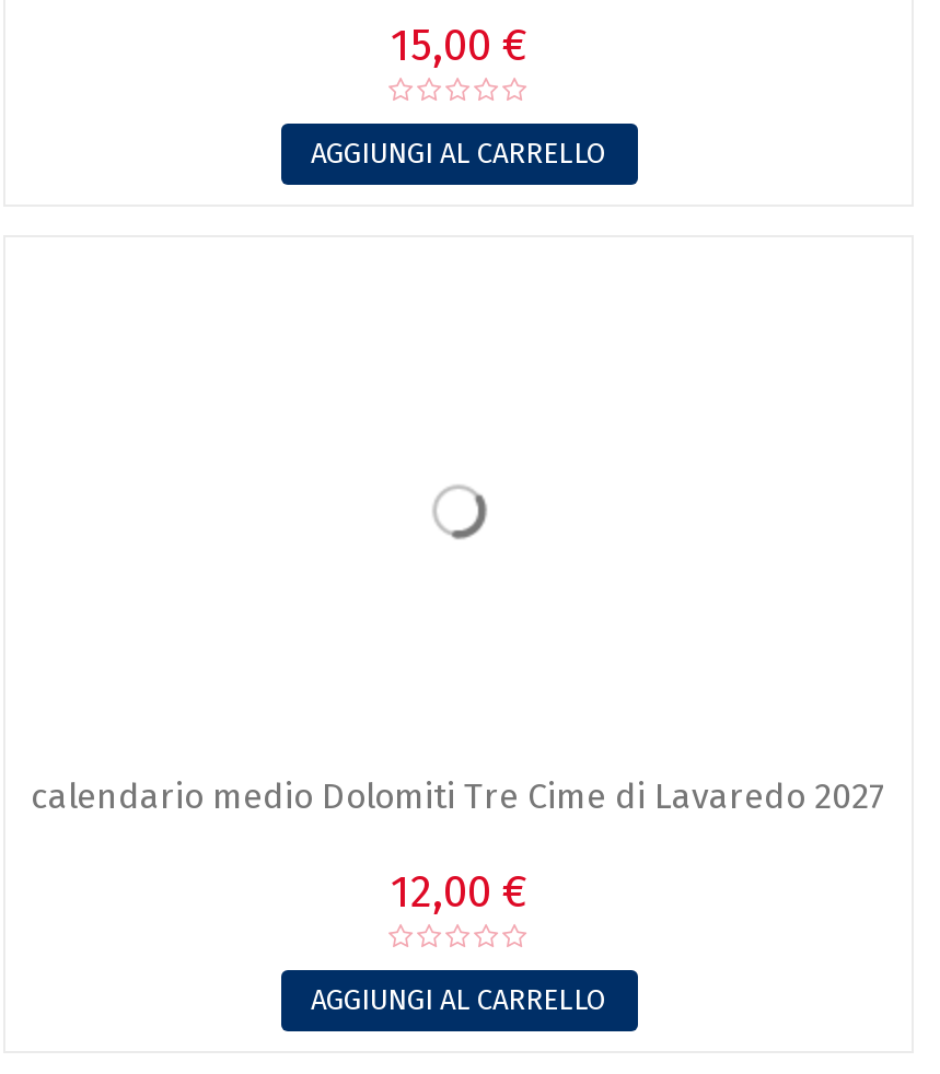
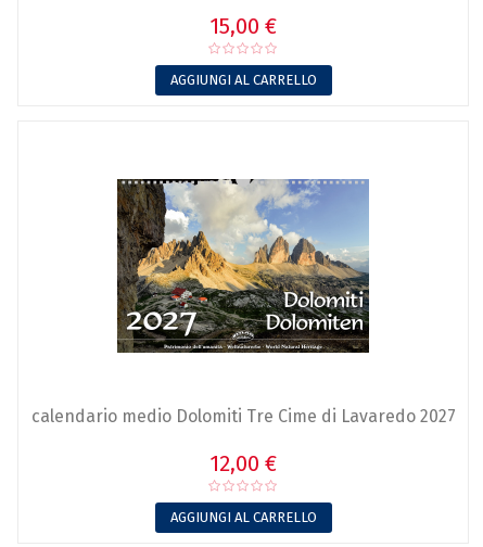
none -> [116,178,370,354] [image]

